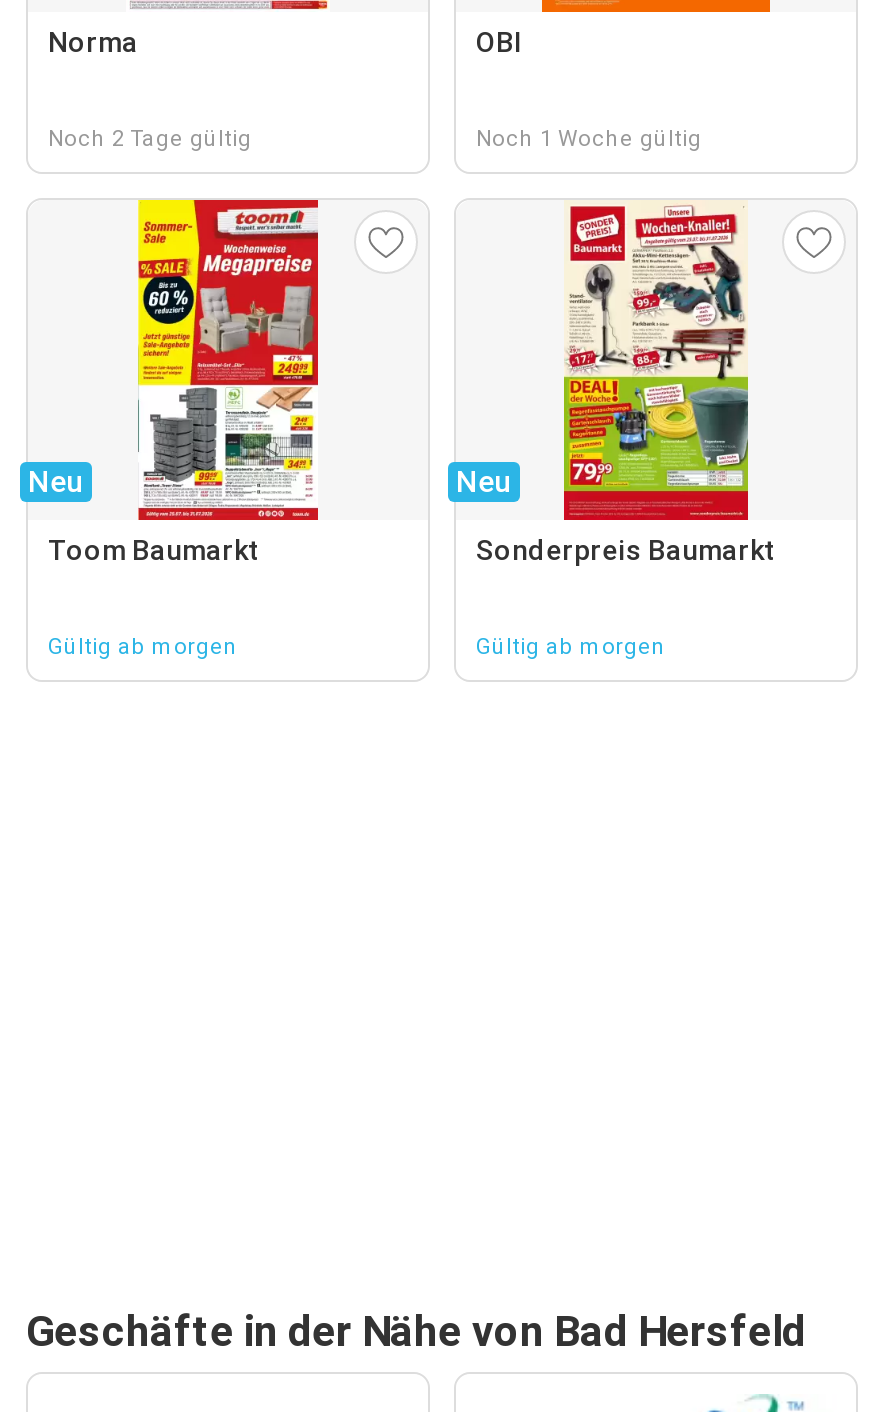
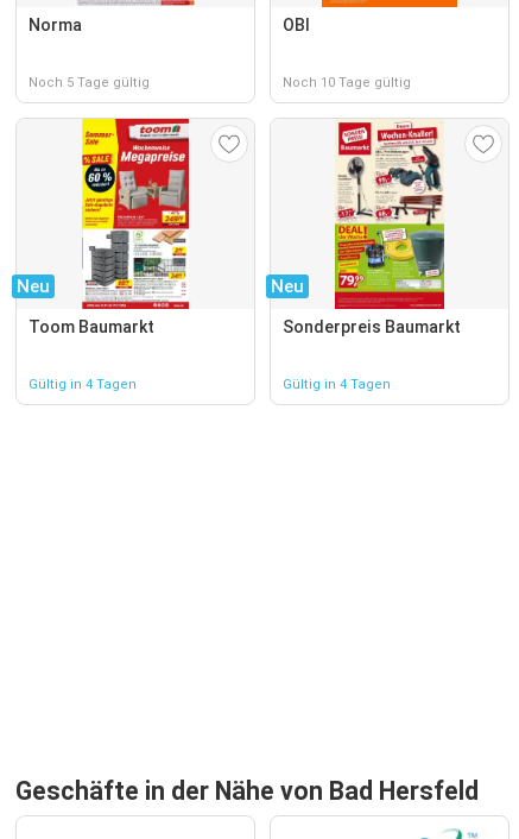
[48,126,252,152] Noch 2 Tage gültig -> [29,75,150,90] Noch 5 Tage gültig
[476,126,702,152] Noch 1 Woche gültig -> [283,75,411,90] Noch 10 Tage gültig
[48,634,238,660] Gültig ab morgen -> [29,377,137,392] Gültig in 4 Tagen
[476,634,666,660] Gültig ab morgen -> [283,377,391,392] Gültig in 4 Tagen

